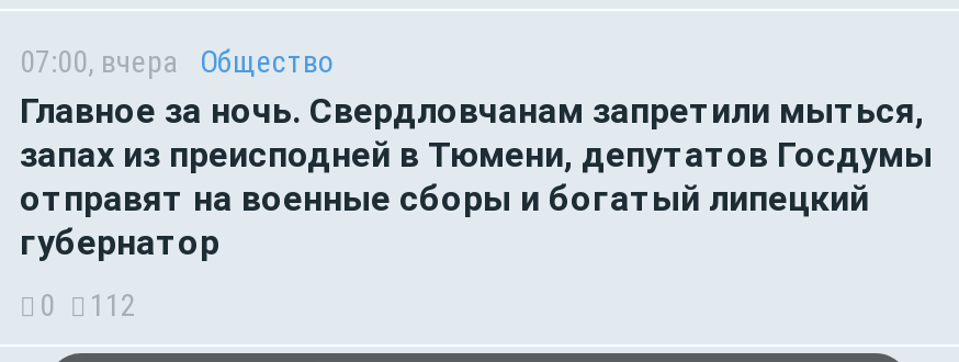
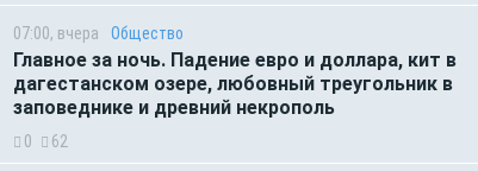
[20,91,933,264] Главное за ночь. Свердловчанам запретили мыться, | запах из преисподней в Тюмени, депутатов Госдумы | отправят на военные сборы и богатый липецкий | губернатор -> [13,49,457,119] Главное за ночь. Падение евро и доллара, кит в | дагестанском озере, любовный треугольник в | заповеднике и древний некрополь
[40,288,136,323] 0 112 -> [24,132,68,151] 0 62

